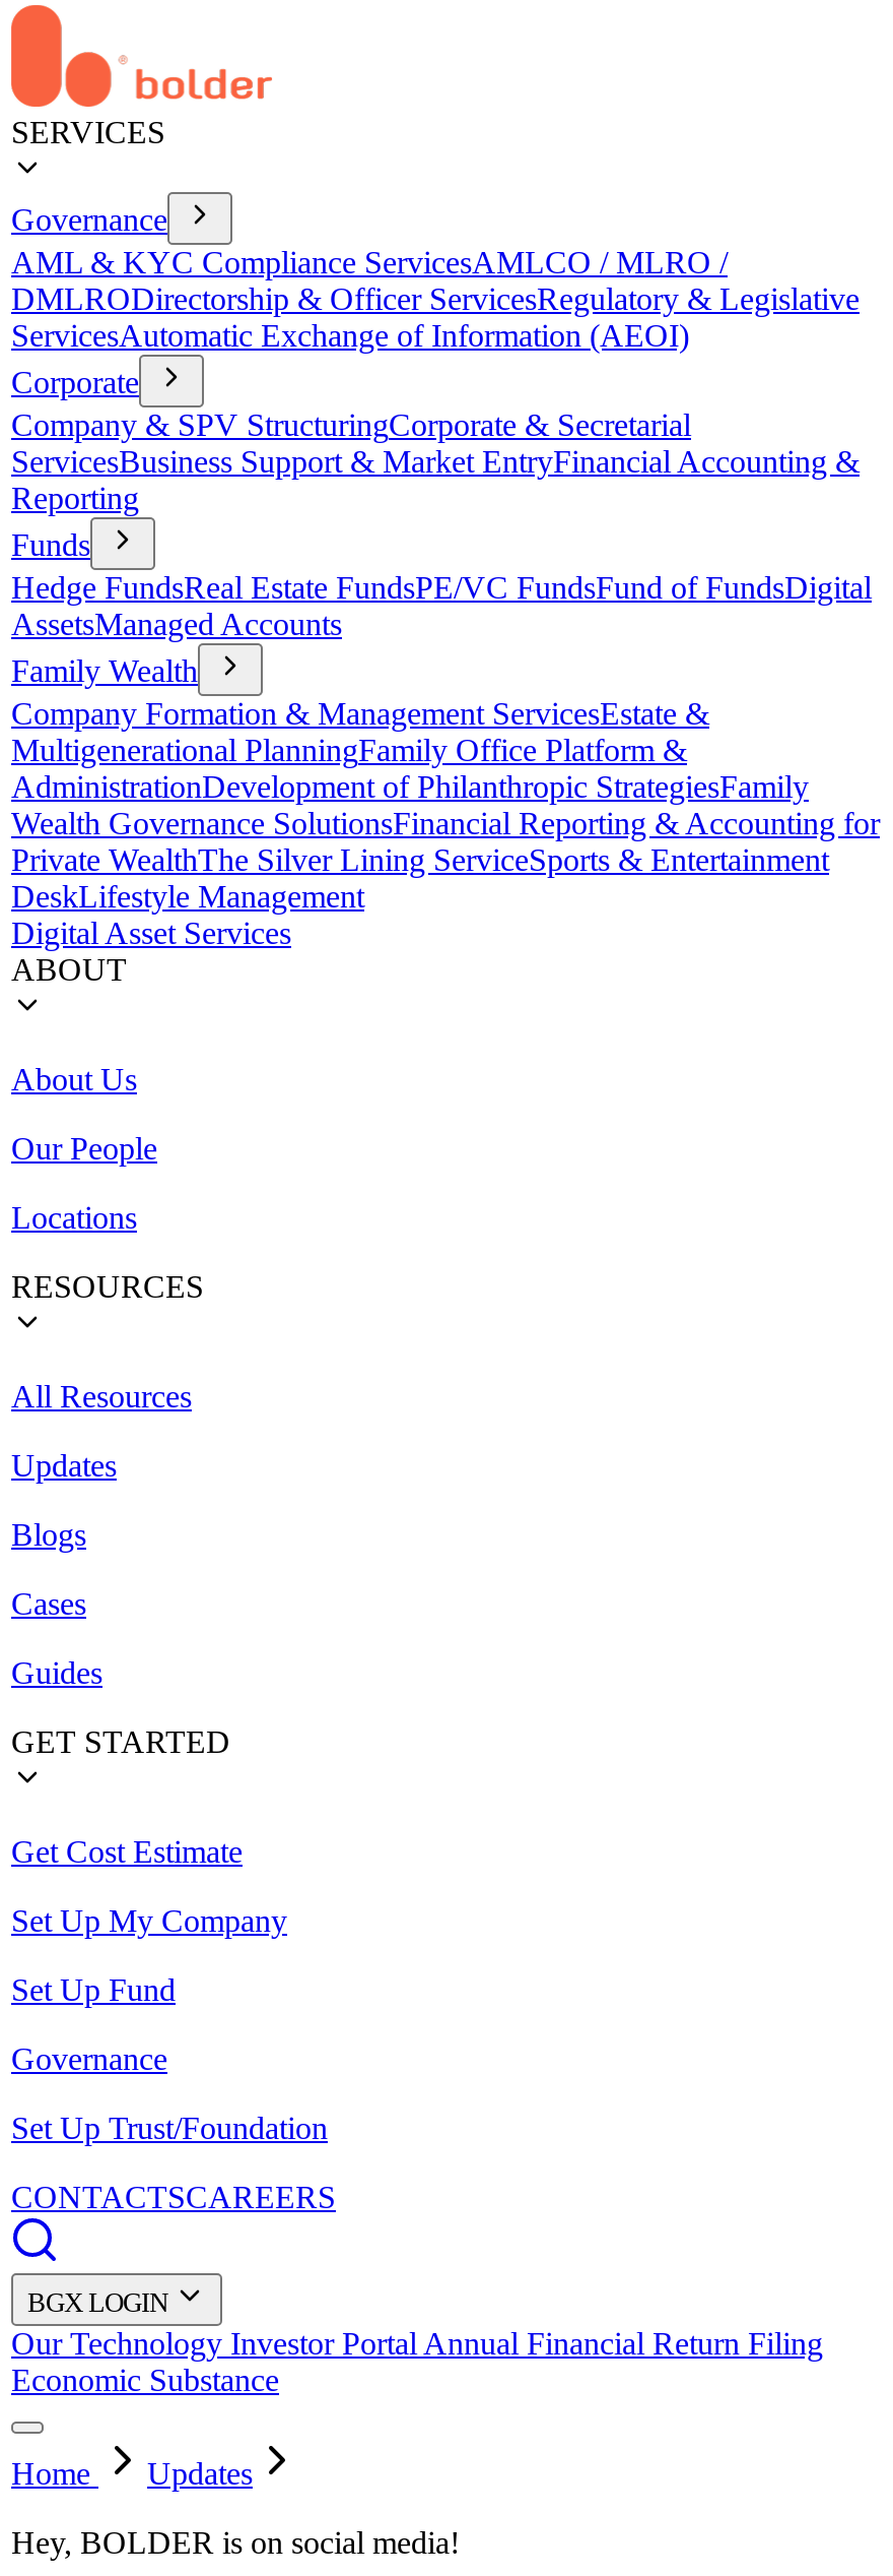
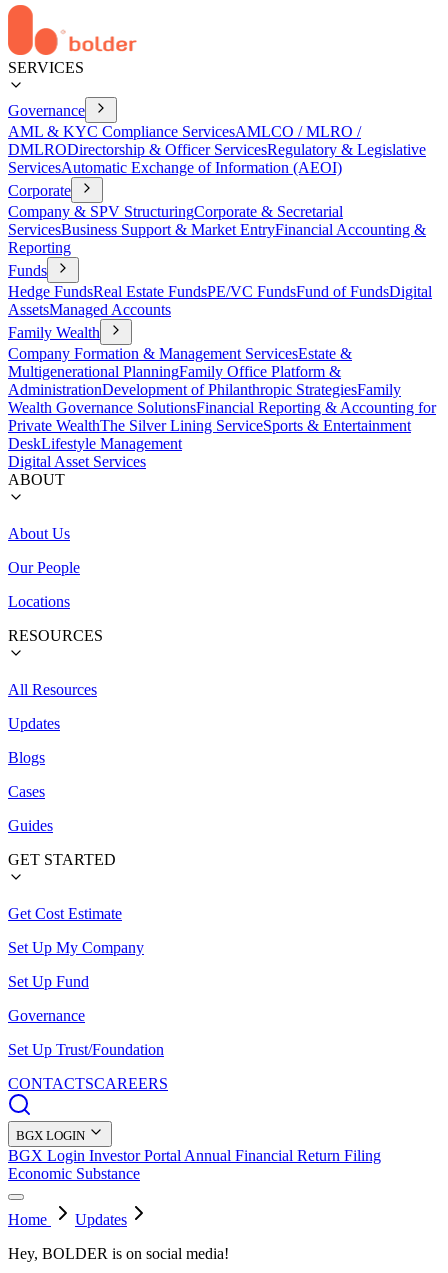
[11,2326,823,2361] Our Technology Investor Portal Annual Financial Return Filing -> [8,1147,381,1164] BGX Login Investor Portal Annual Financial Return Filing

